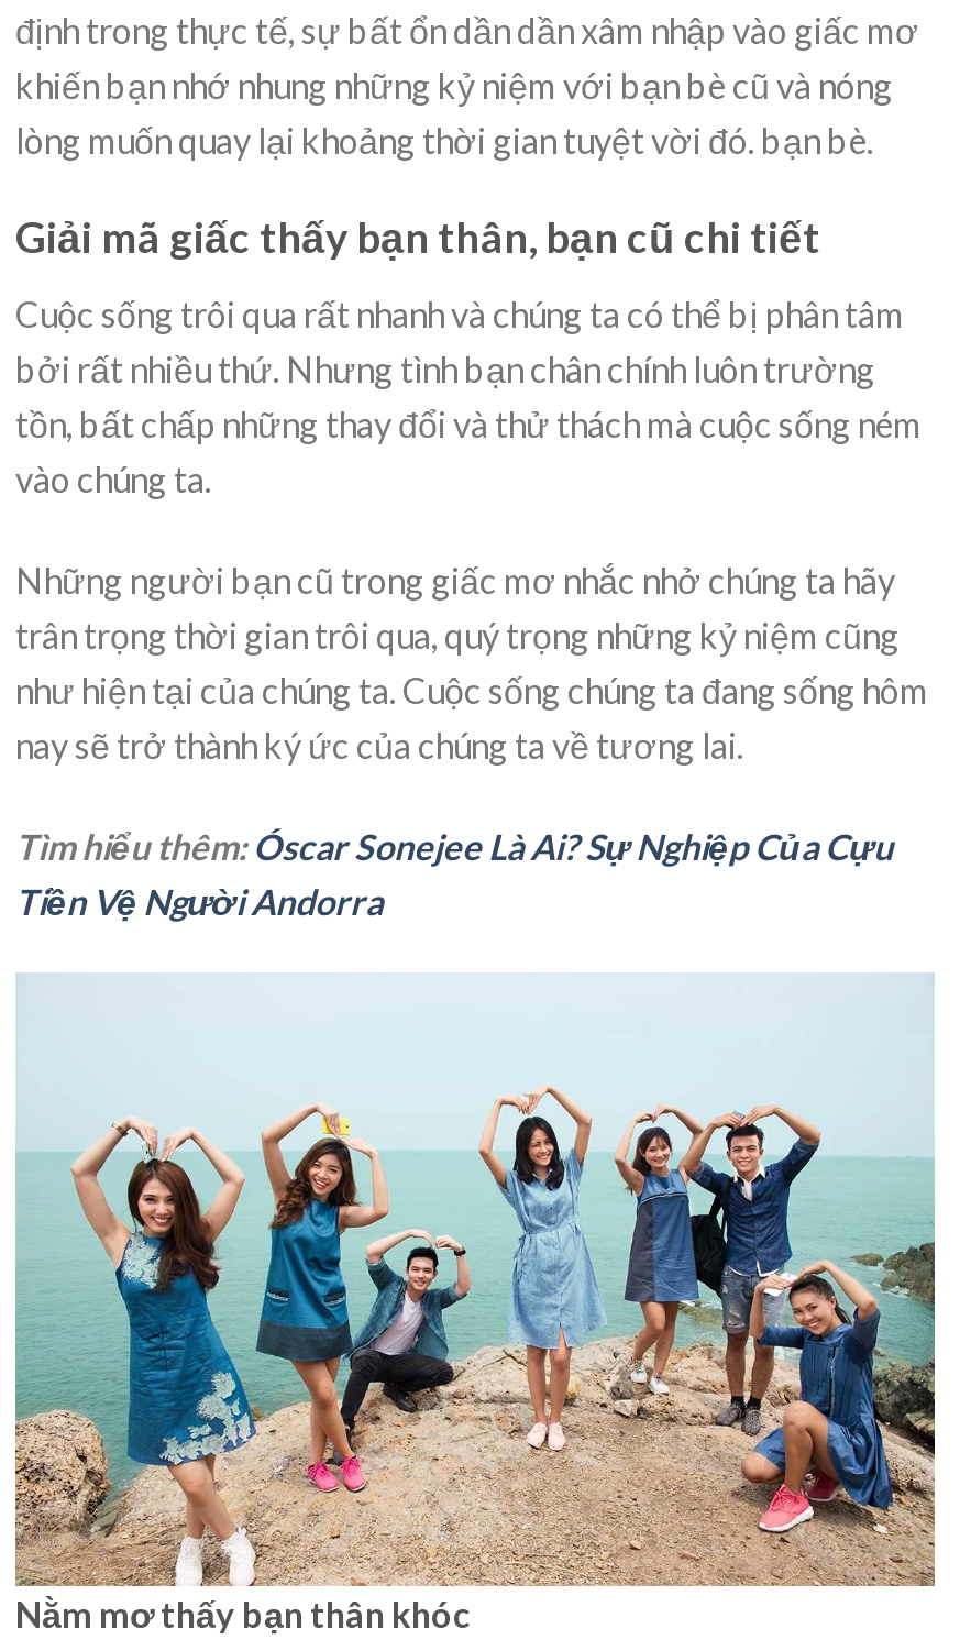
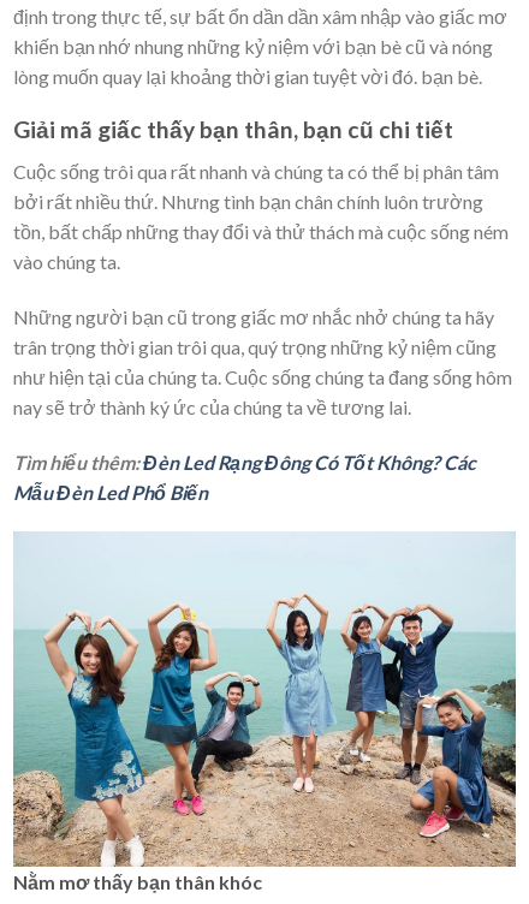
[15,824,893,921] Tìm hiểu thêm: Óscar Sonejee Là Ai? Sự Nghiệp Của Cựu | Tiền Vệ Người Andorra -> [13,450,476,503] Tìm hiểu thêm: Đèn Led Rạng Đông Có Tốt Không? Các | Mẫu Đèn Led Phổ Biến

